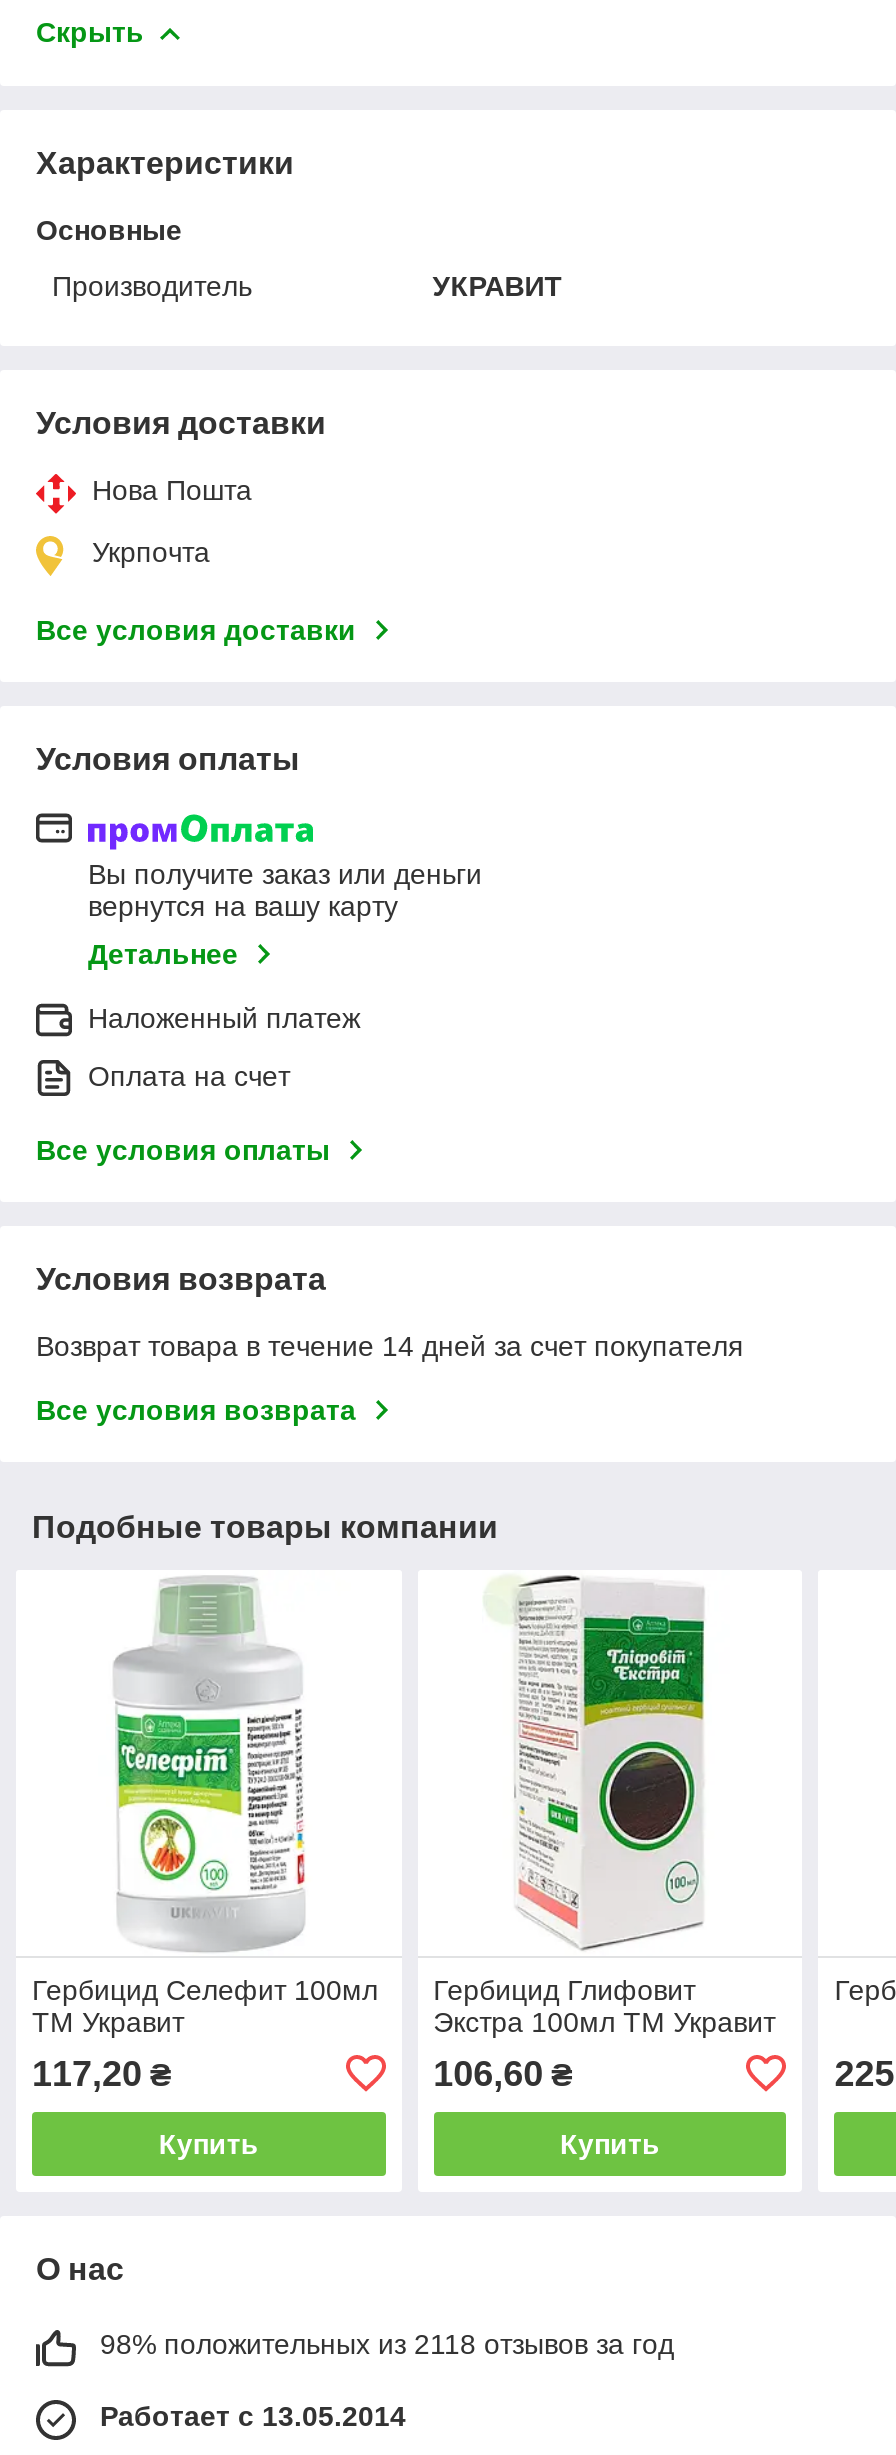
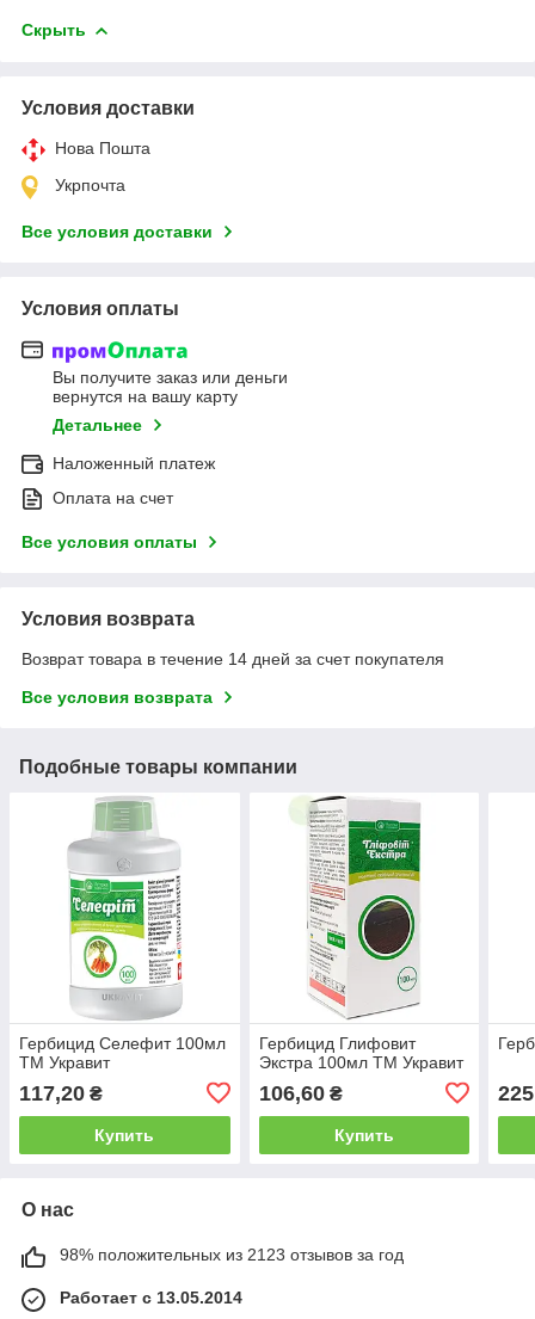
[36,146,562,302] Характеристики | Основные | Производитель | УКРАВИТ -> none
[100,2328,674,2360] 98% положительных из 2118 отзывов за год -> [60,1245,404,1264] 98% положительных из 2123 отзывов за год

